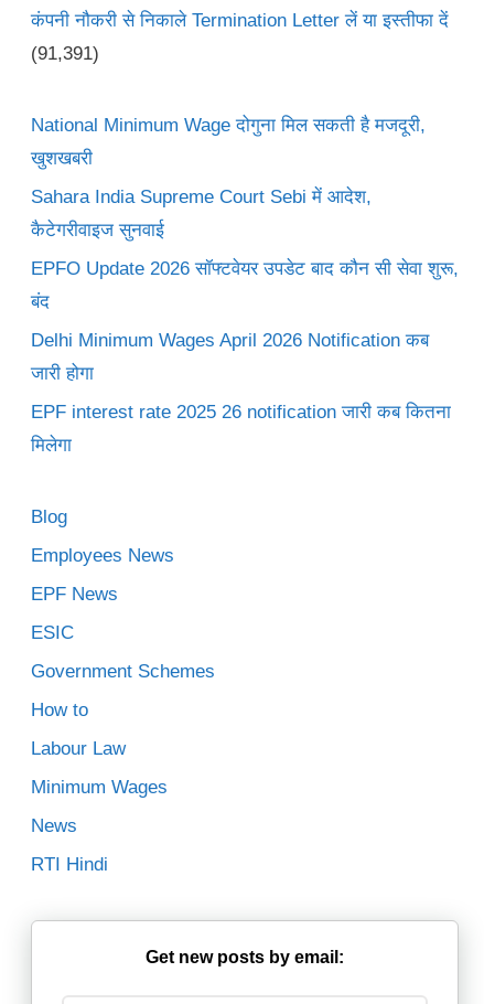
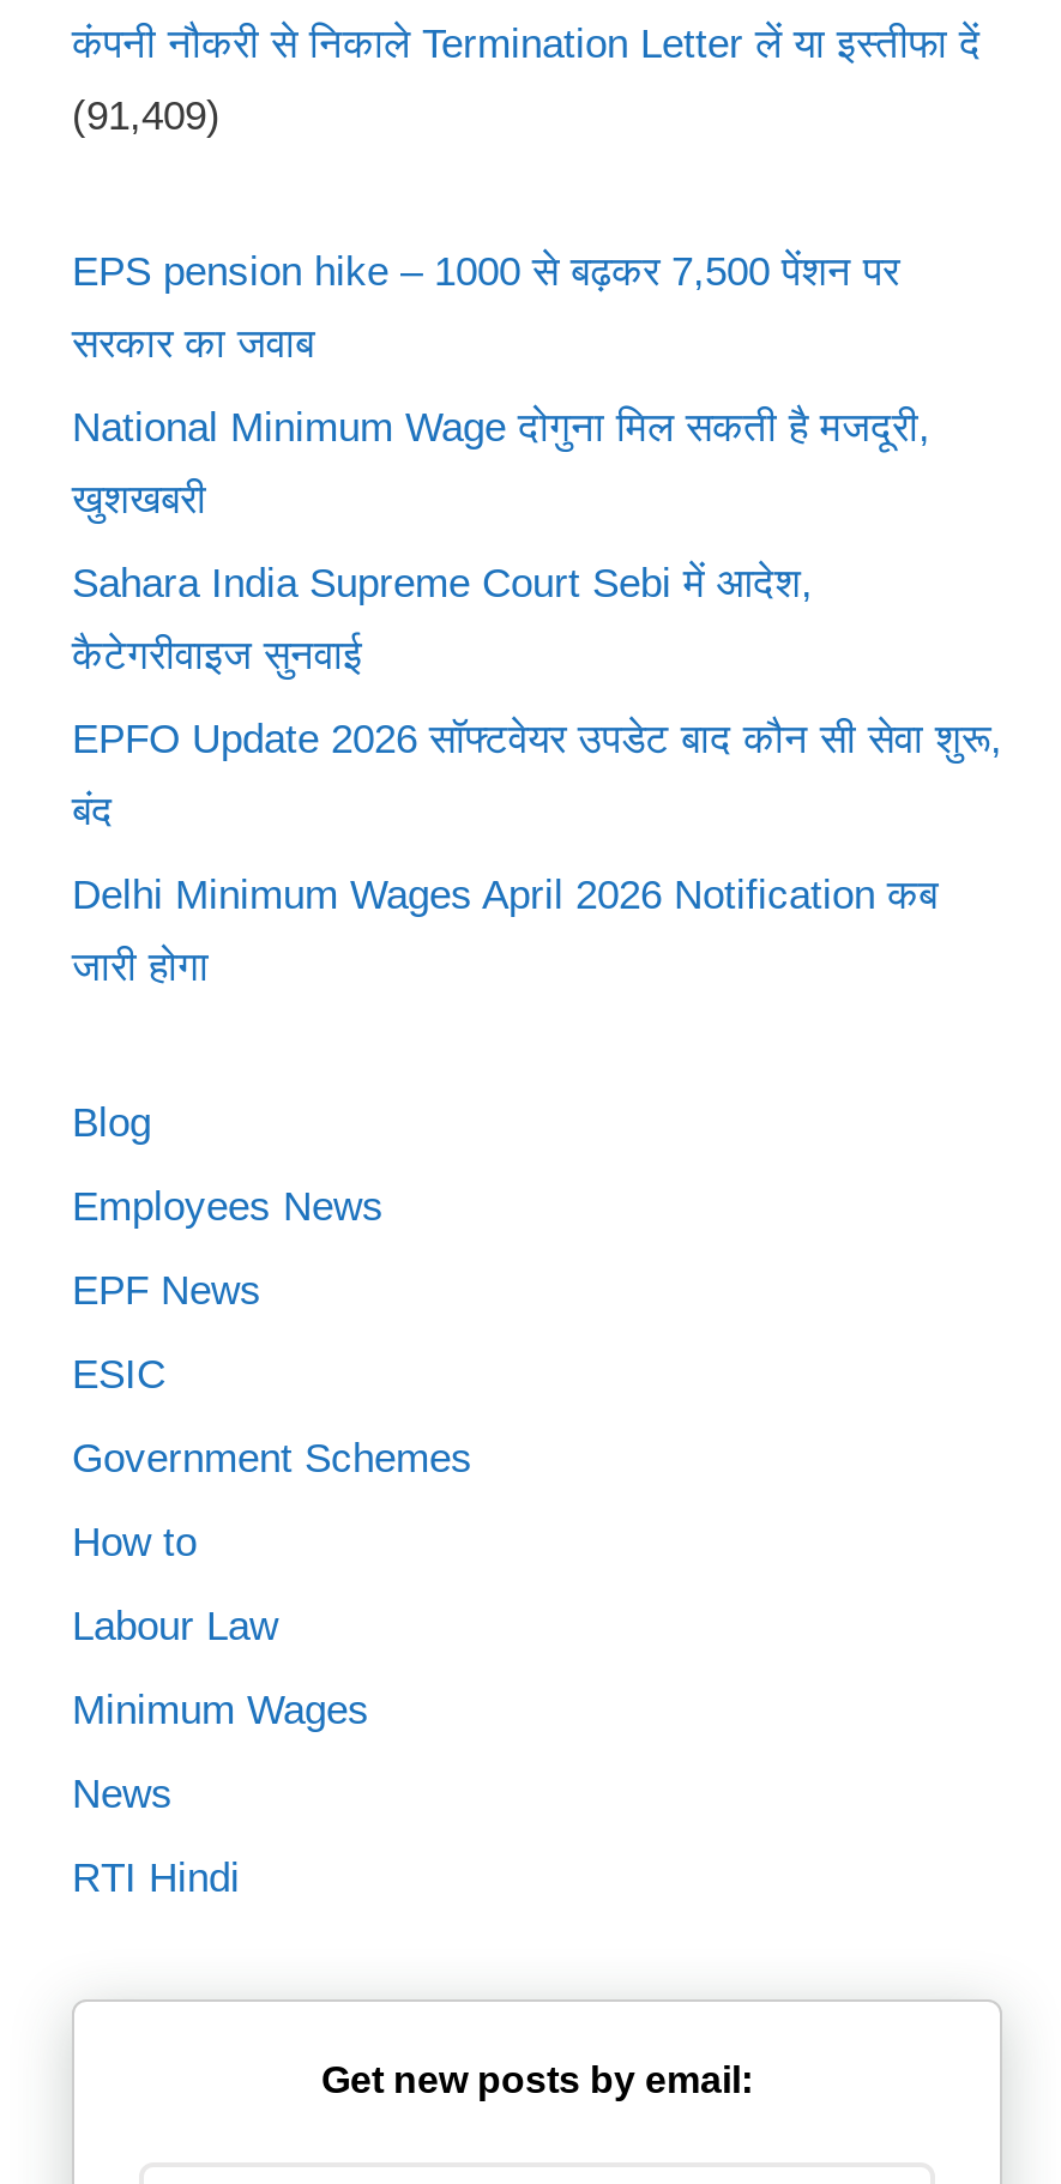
[31,43,99,64] (91,391) -> [72,93,899,367] (91,409) | EPS pension hike – 1000 से बढ़कर 7,500 पेंशन पर | सरकार का जवाब
moved [31,115,459,384] -> [72,405,1002,990]: National Minimum Wage दोगुना मिल सकती है मजदूरी, | खुशखबरी | Sahara India Supreme Court Sebi में आदेश, | कैटेगरीवाइज सुनवाई | EPFO Update 2026 सॉफ्टवेयर उपडेट बाद कौन सी सेवा शुरू, | बंद | Delhi Minimum Wages April 2026 Notification कब | जारी होगा
[31,402,451,456] EPF interest rate 2025 26 notification जारी कब कितना | मिलेगा -> none

